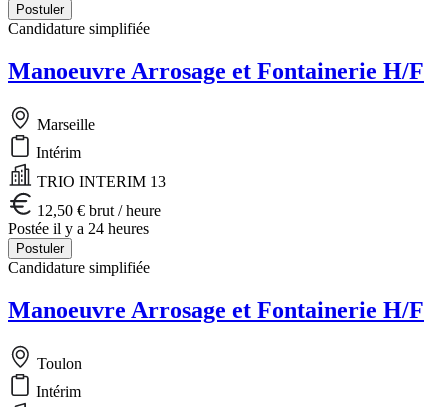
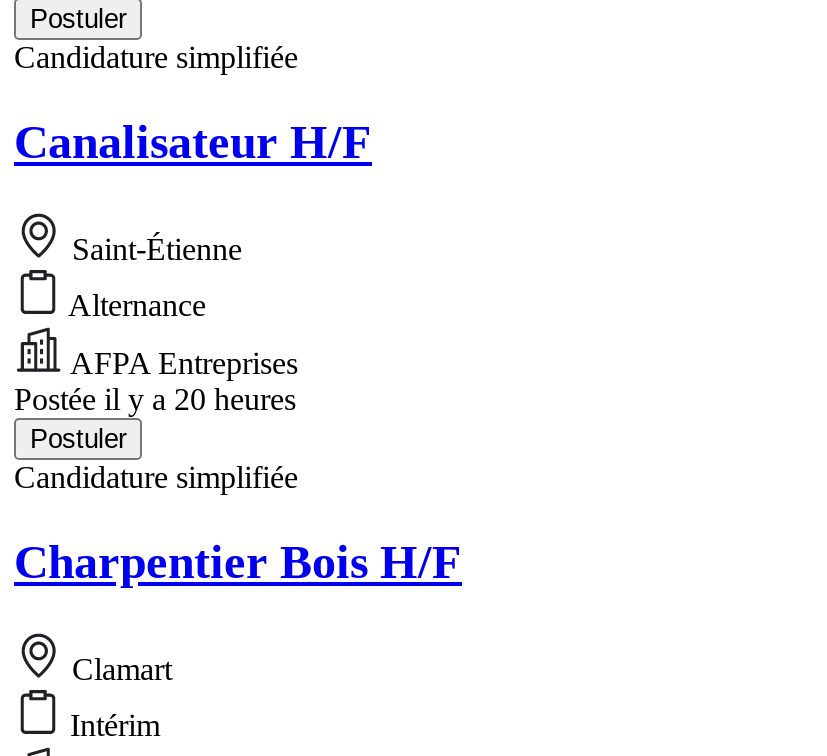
[8,58,424,237] Manoeuvre Arrosage et Fontainerie H/F | Marseille | Intérim | TRIO INTERIM 13 | 12,50 € brut / heure | Postée il y a 24 heures -> [14,116,372,416] Canalisateur H/F | Saint-Étienne | Alternance | AFPA Entreprises | Postée il y a 20 heures
[8,297,424,323] Manoeuvre Arrosage et Fontainerie H/F -> [14,536,462,588] Charpentier Bois H/F
[33,355,82,372] Toulon -> [64,651,172,685] Clamart

